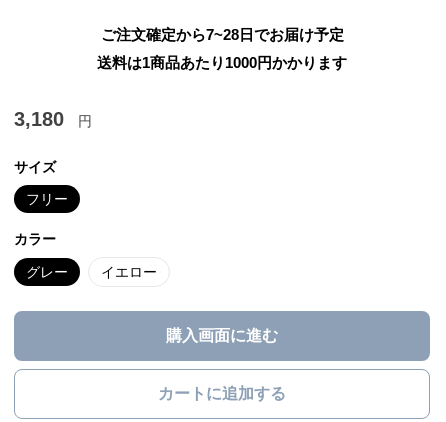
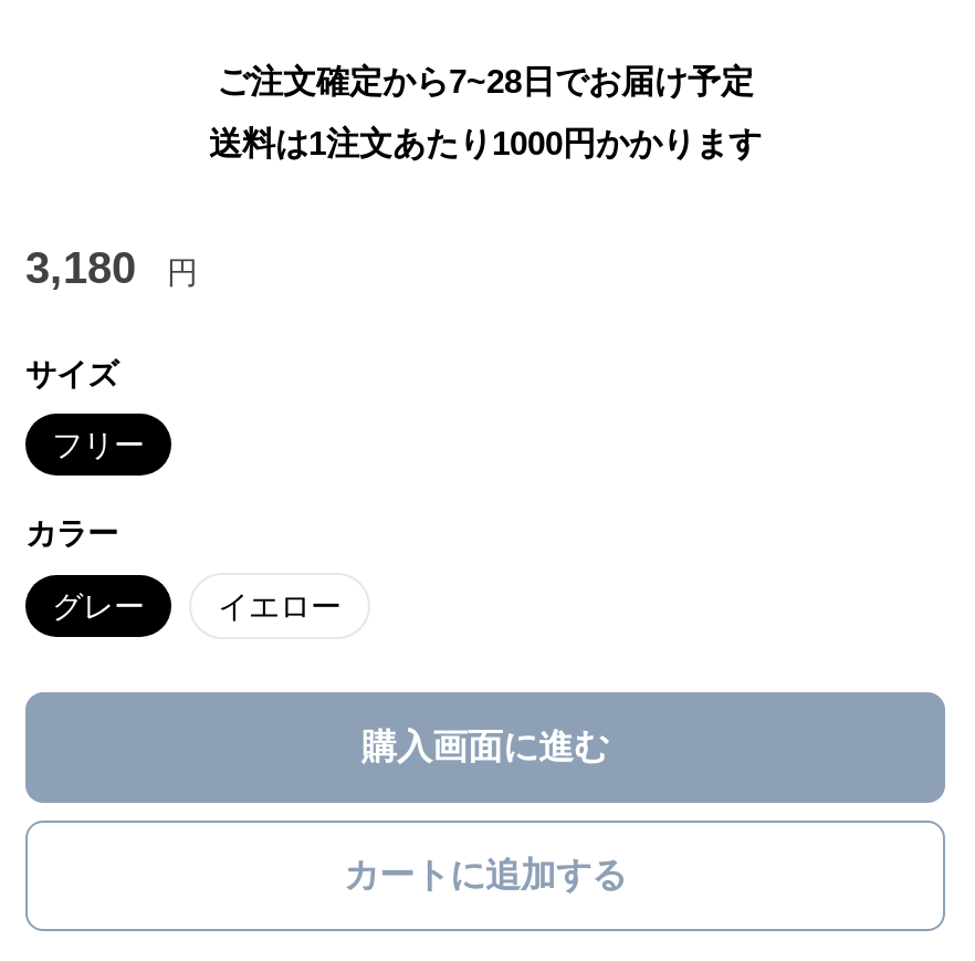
[97,54,347,71] 送料は1商品あたり1000円かかります -> [209,124,762,161] 送料は1注文あたり1000円かかります

